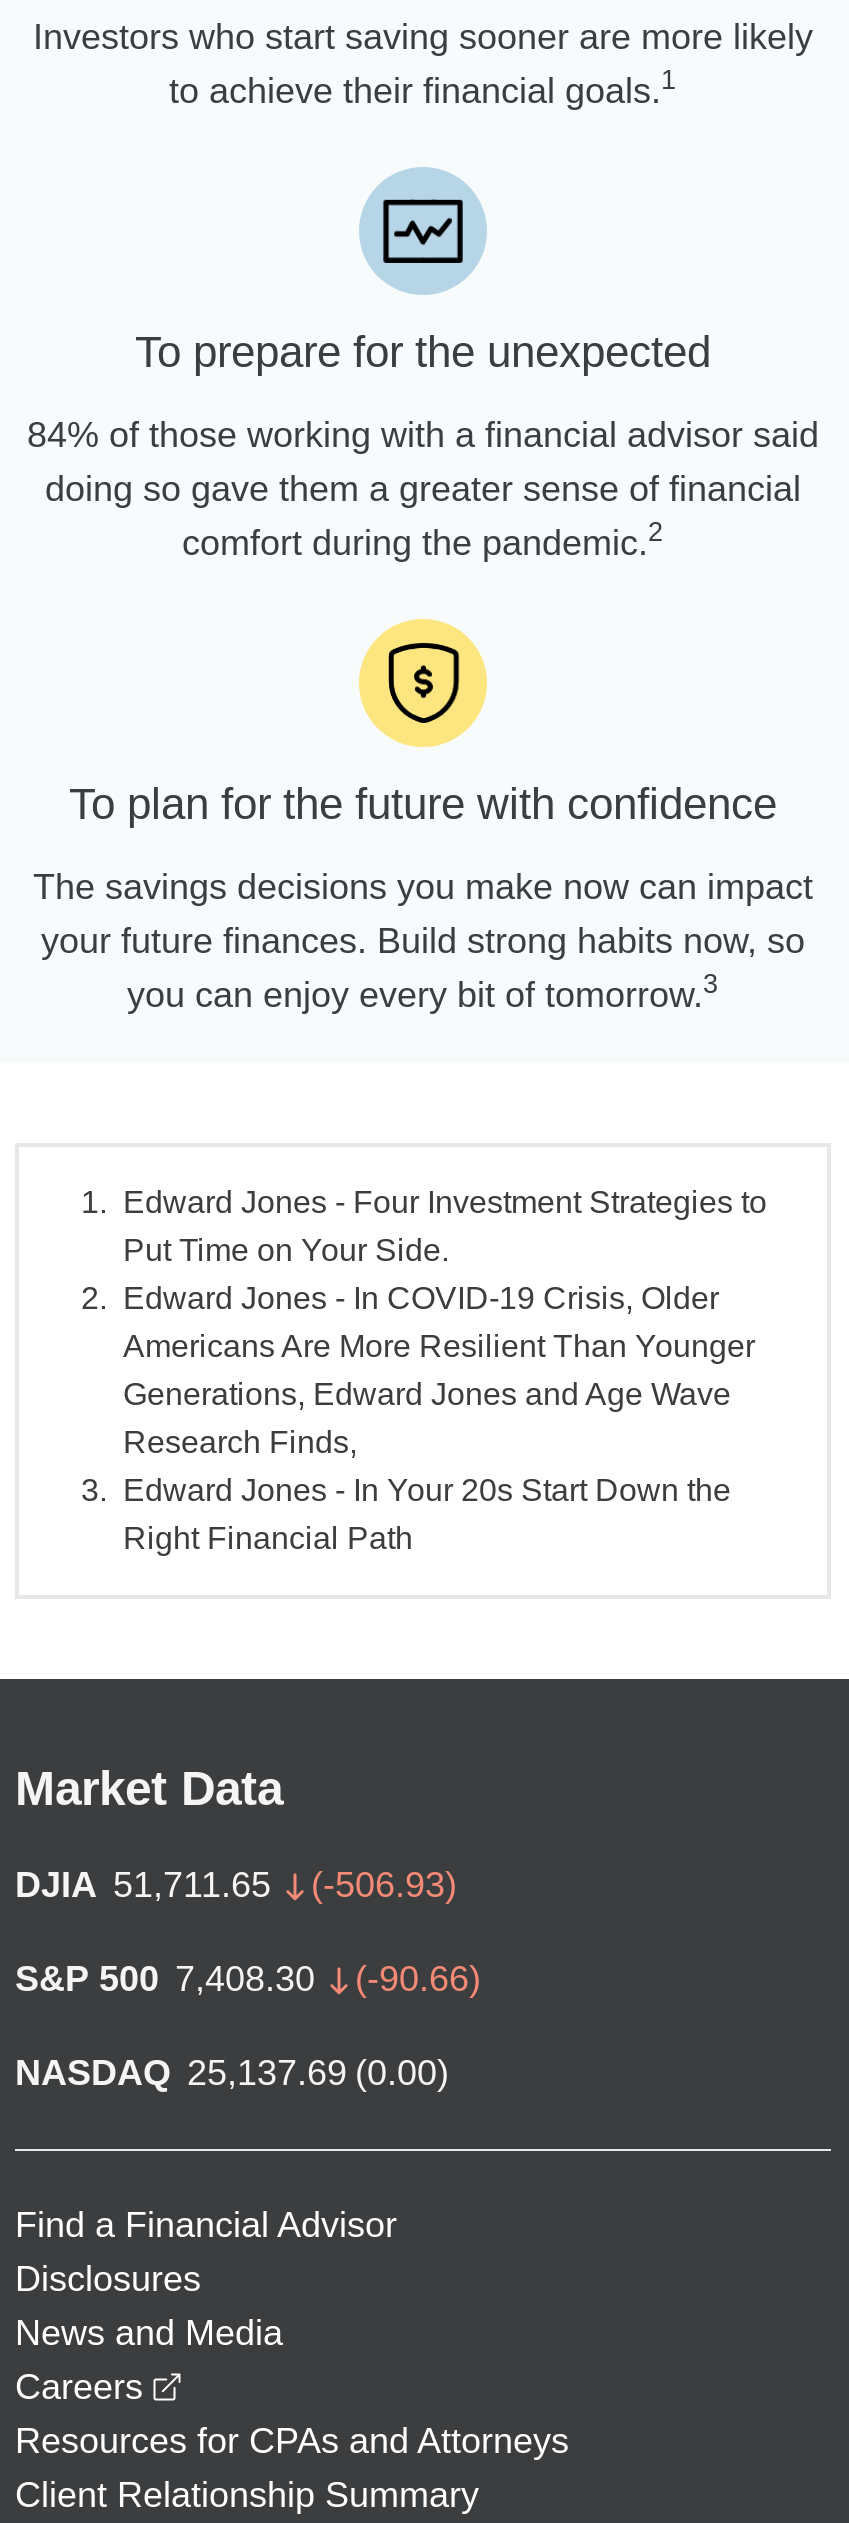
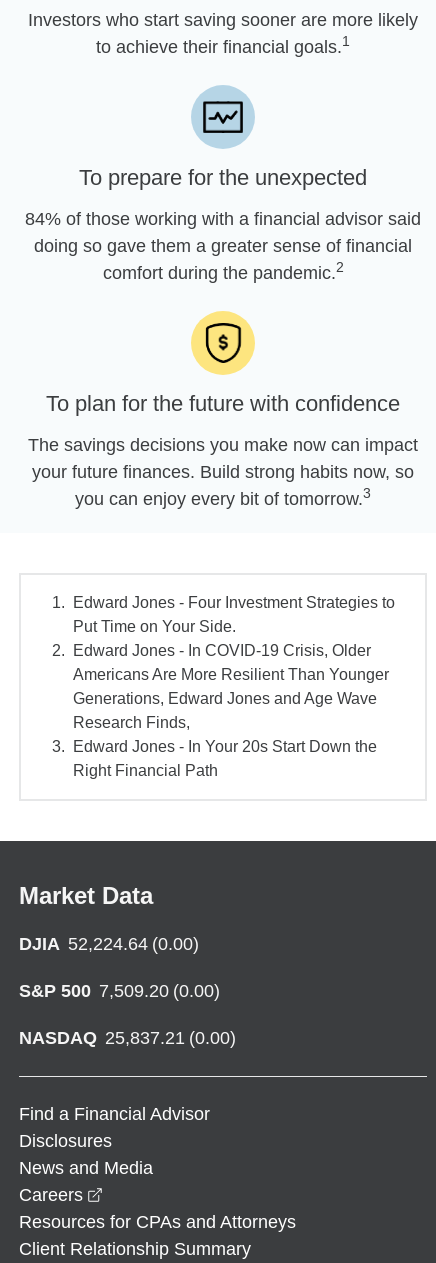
[15,1865,457,1905] DJIA 51,711.65 | (-506.93) -> [19,934,199,954] DJIA 52,224.64 (0.00)
[15,1959,481,1999] S&P 500 7,408.30 | (-90.66) -> [19,981,220,1001] S&P 500 7,509.20 (0.00)
[15,2053,449,2093] NASDAQ 25,137.69 (0.00) -> [19,1028,236,1048] NASDAQ 25,837.21 (0.00)

